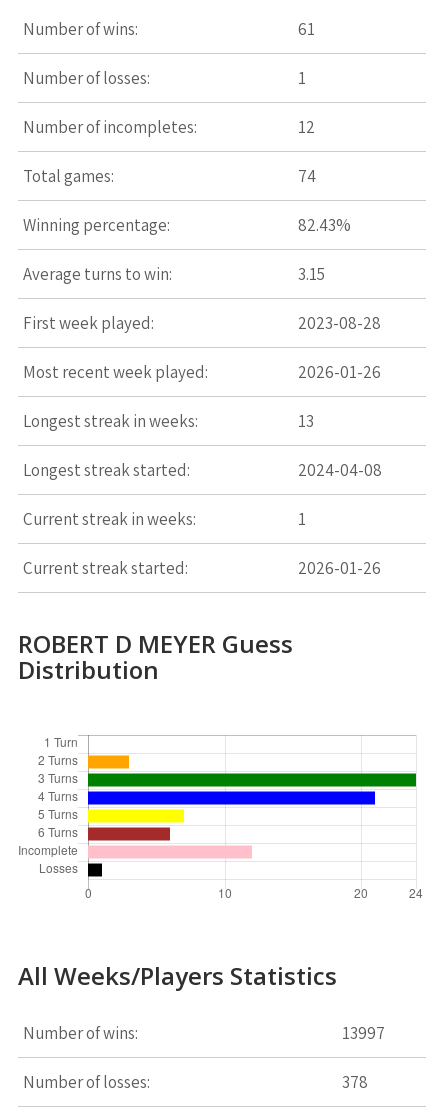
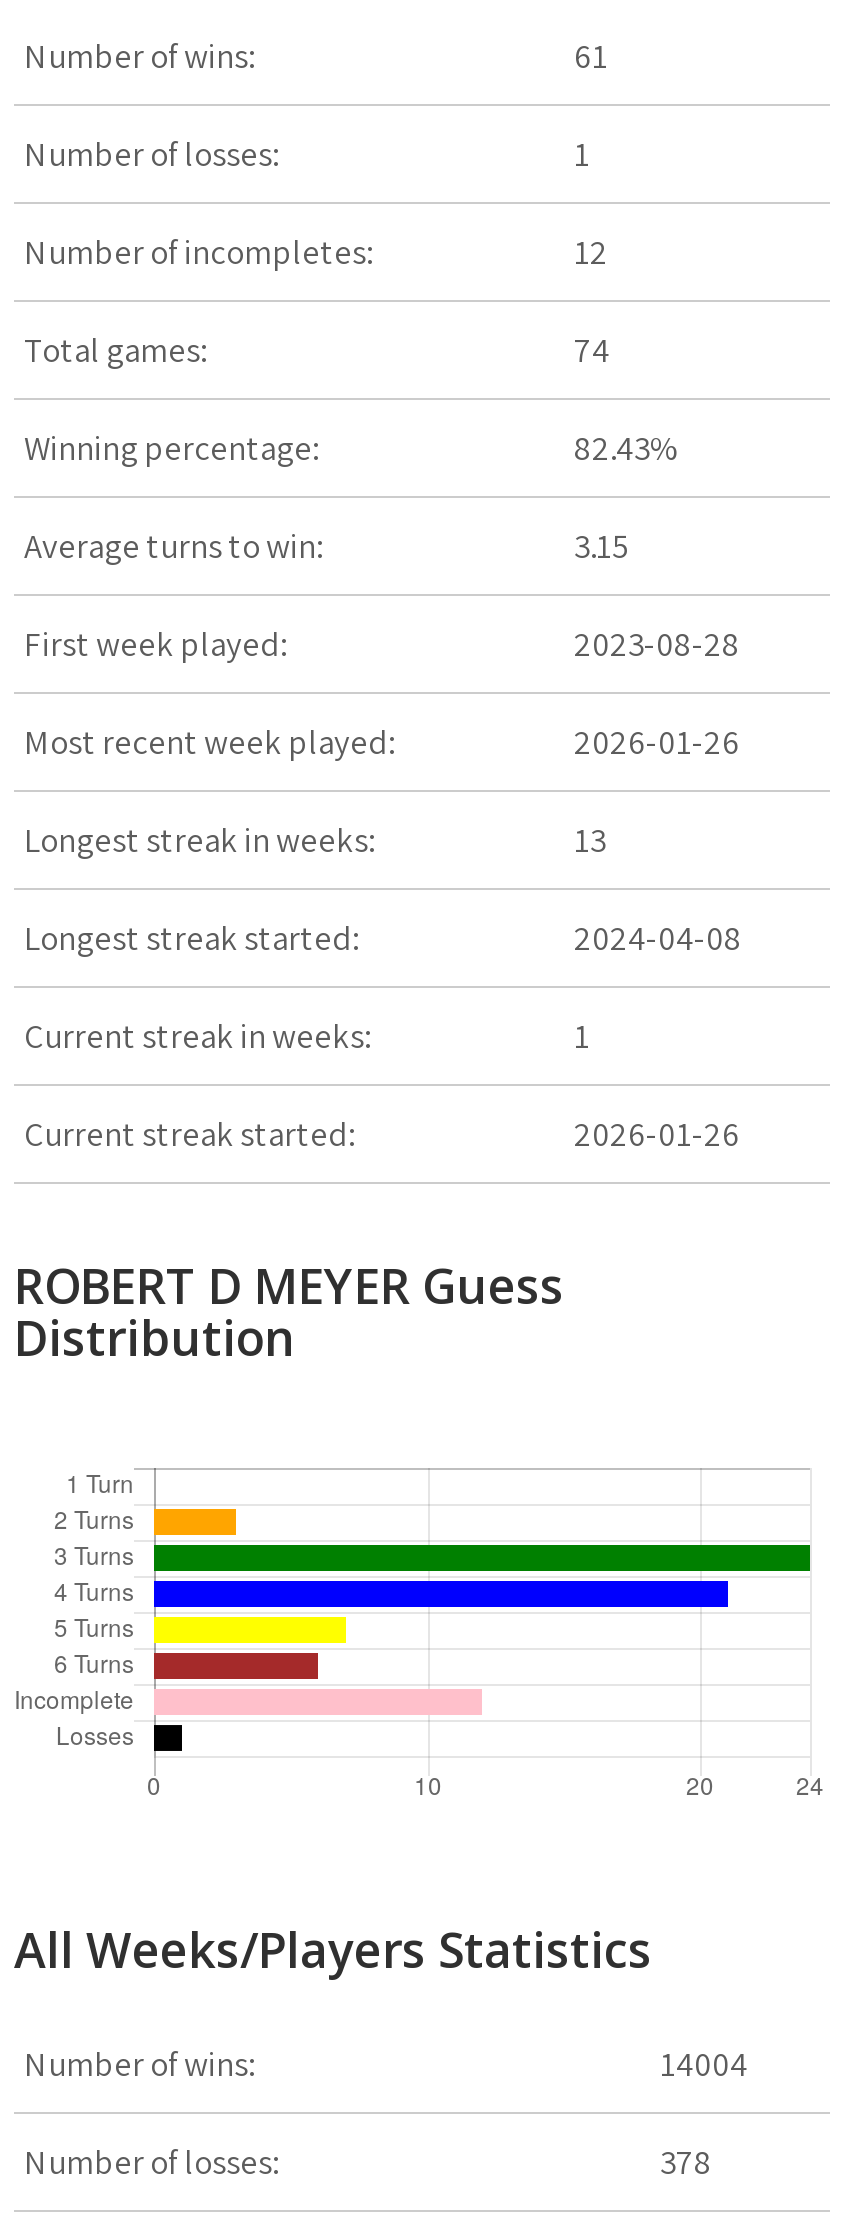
[342,1022,385,1044] 13997 -> [660,2042,748,2086] 14004

